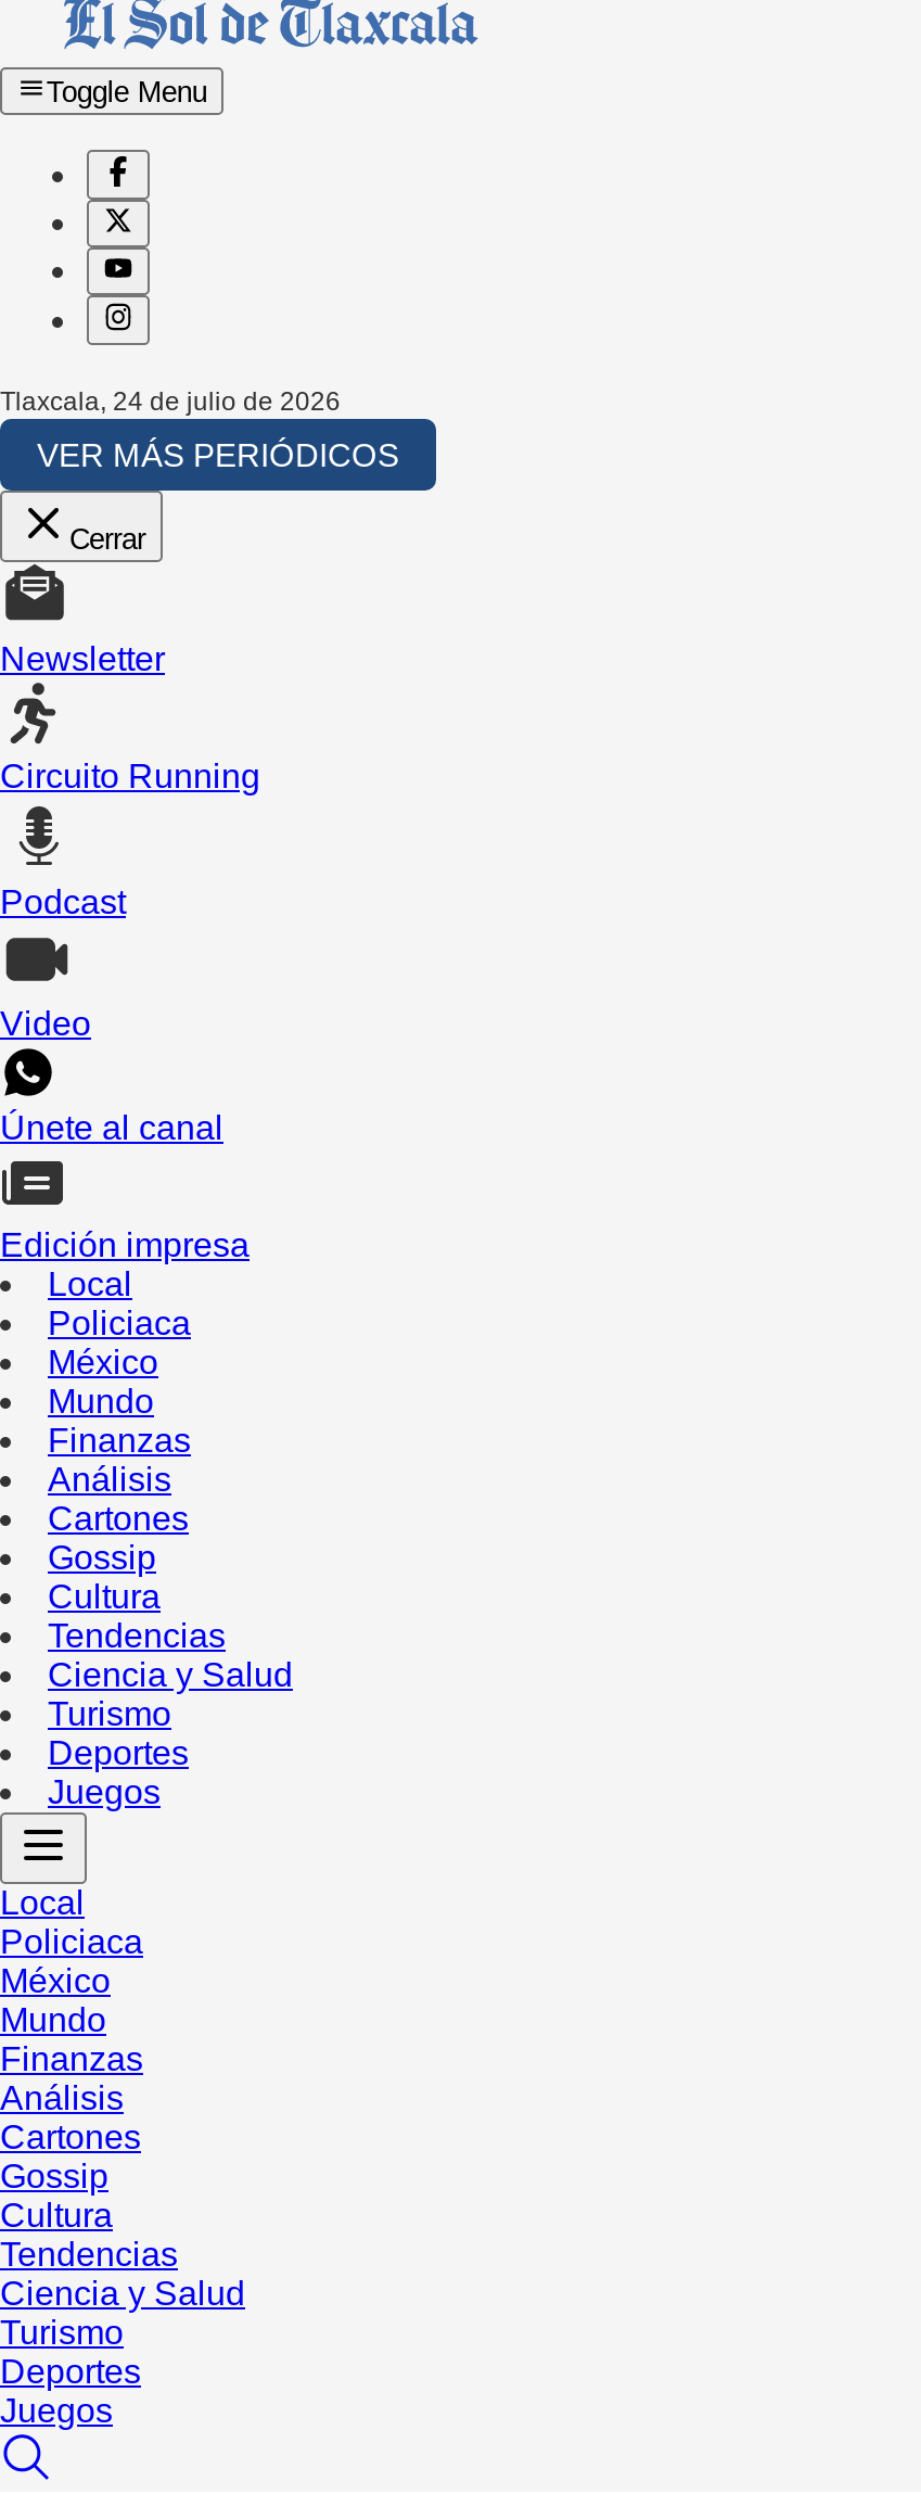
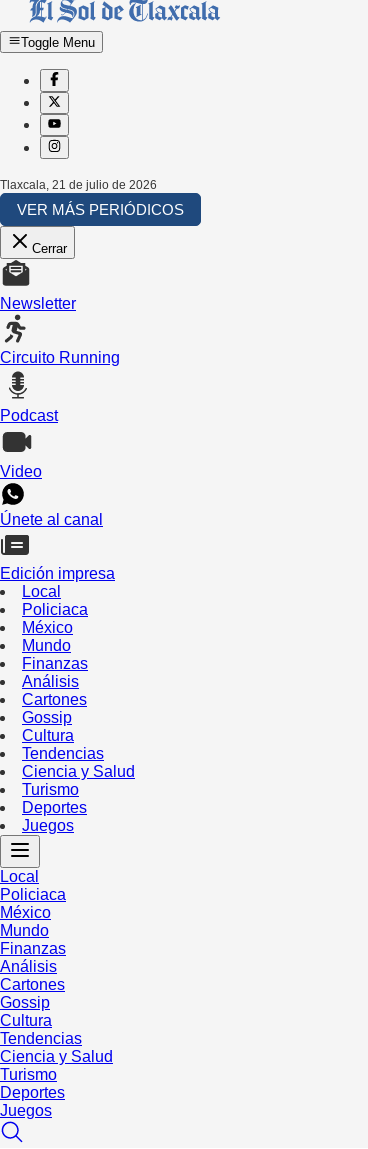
[0,385,341,416] Tlaxcala, 24 de julio de 2026 -> [0,178,157,192] Tlaxcala, 21 de julio de 2026

